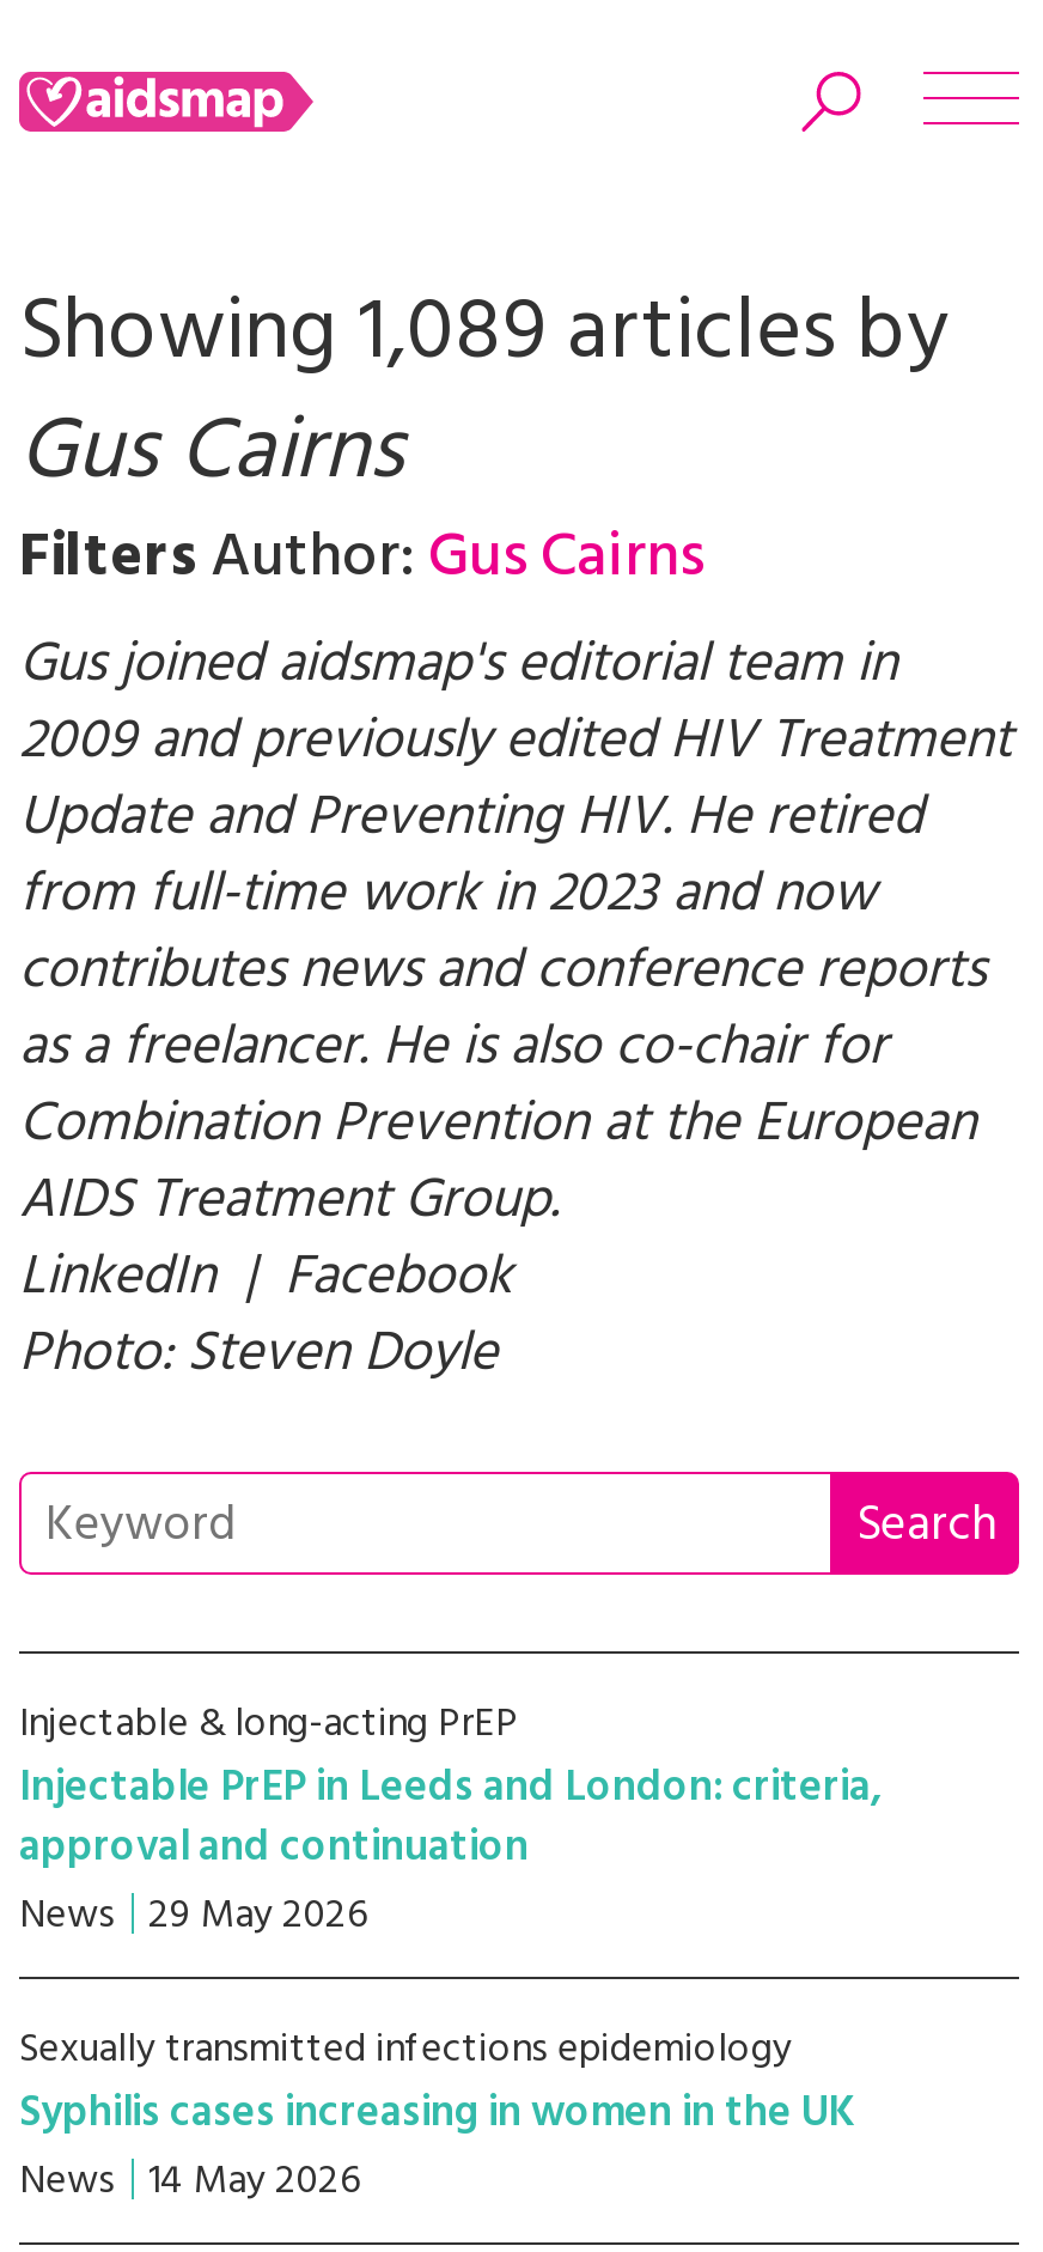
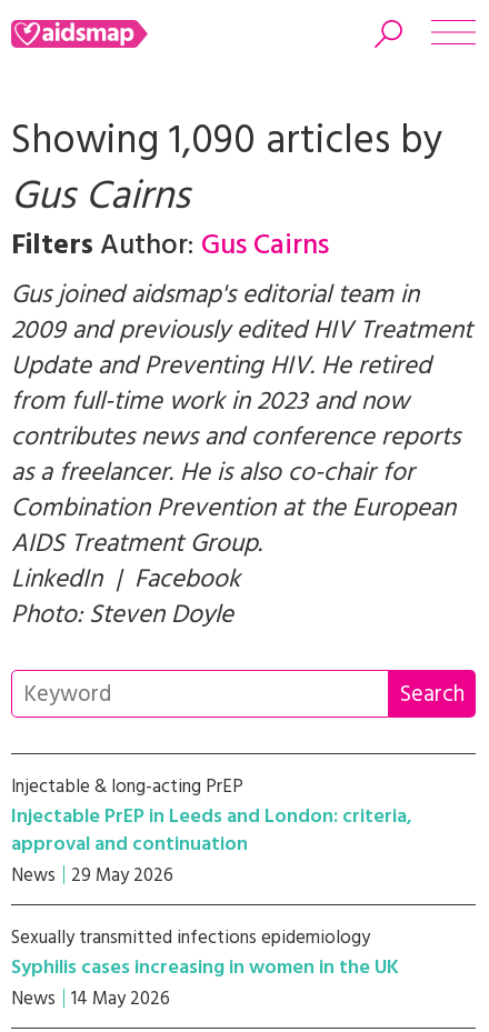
[19,266,950,404] Showing 1,089 articles by -> [11,110,443,174] Showing 1,090 articles by

